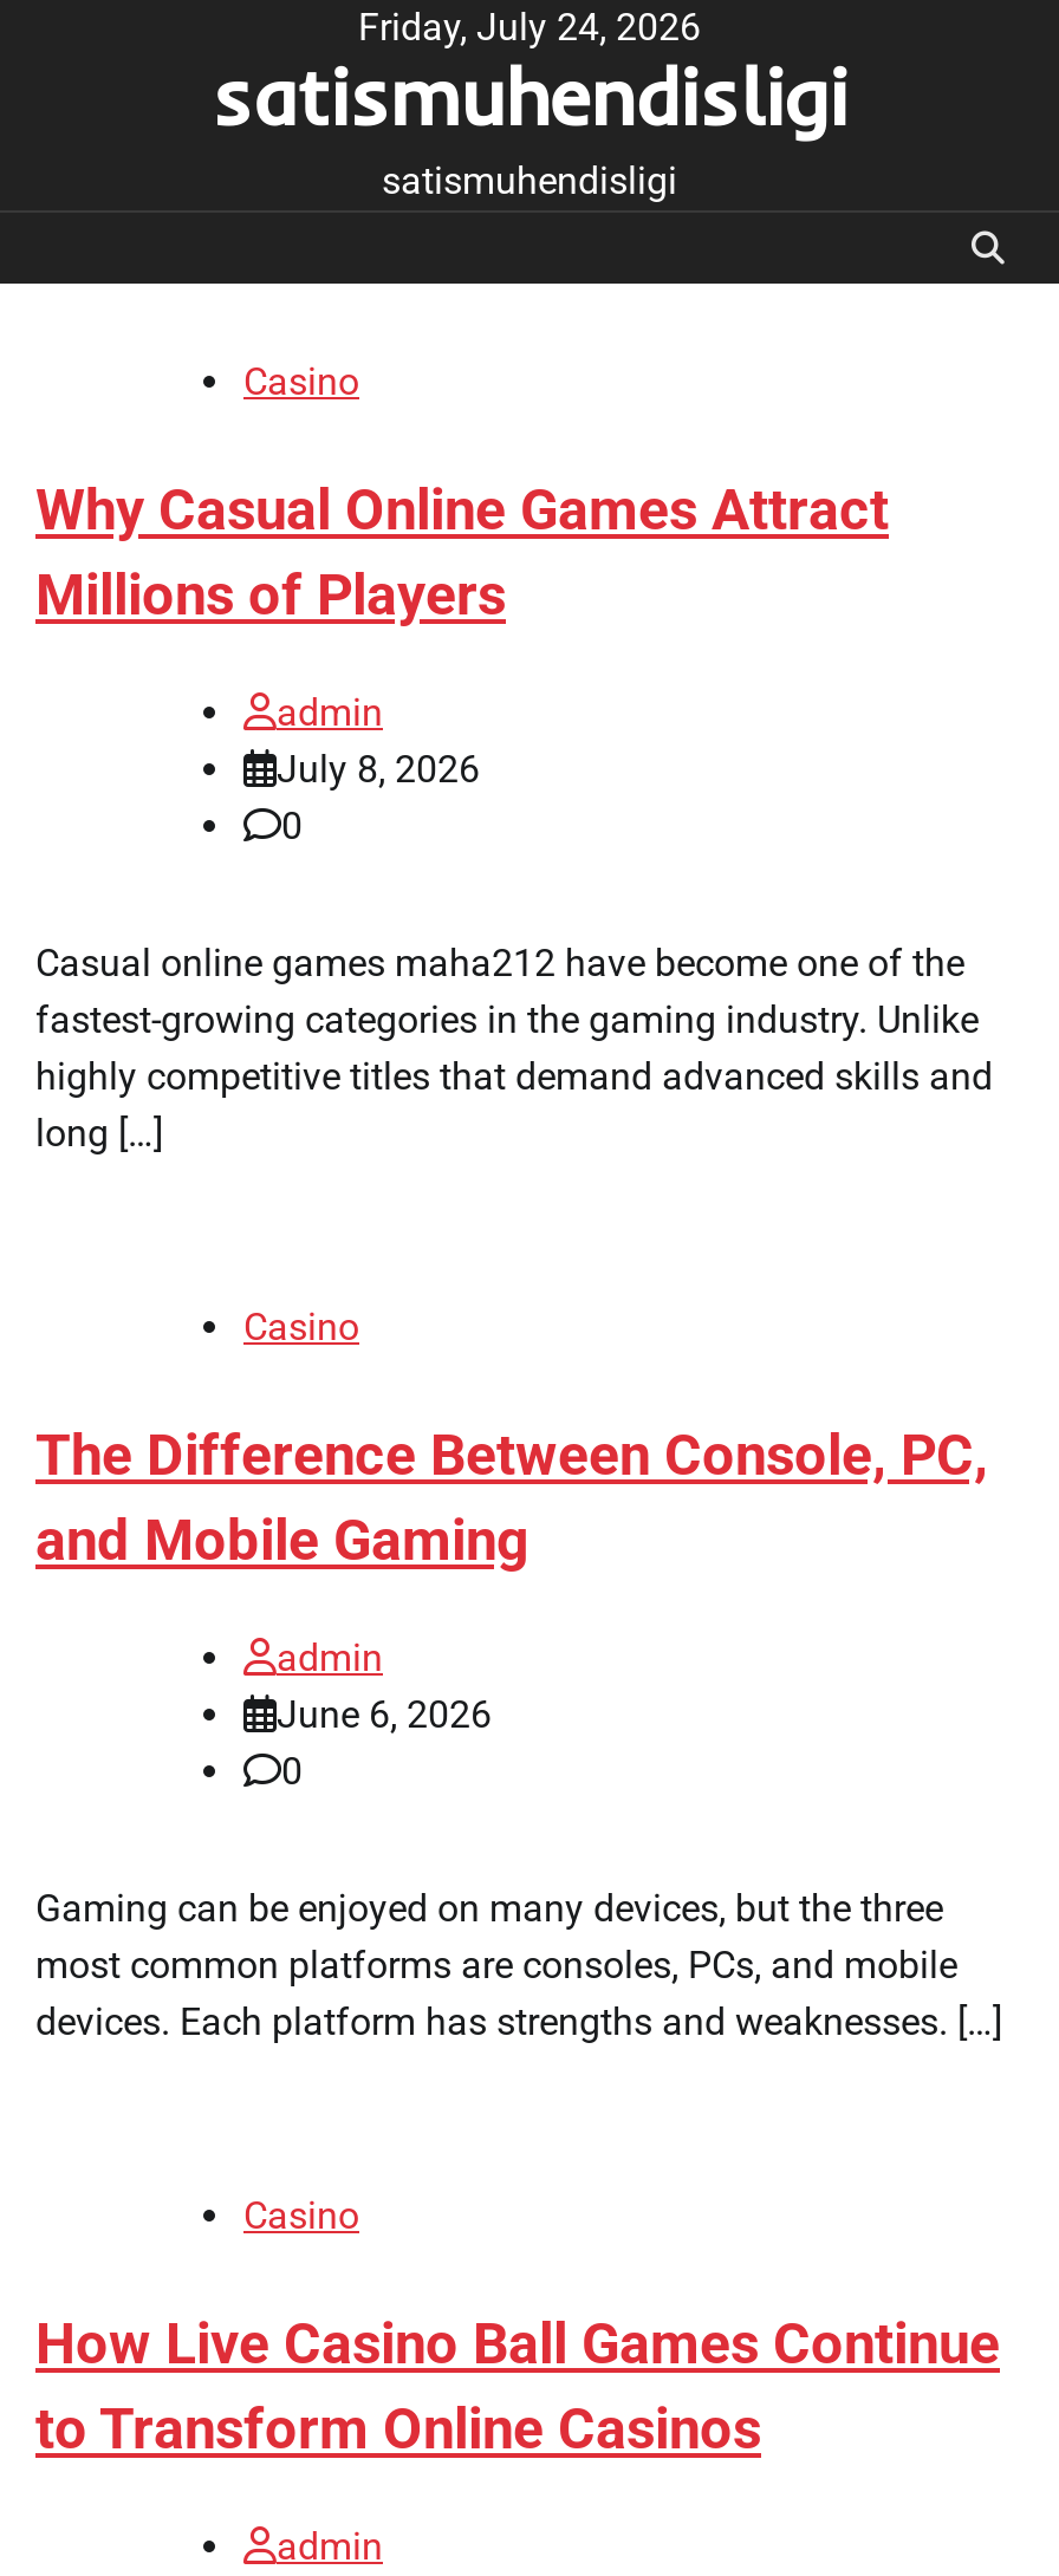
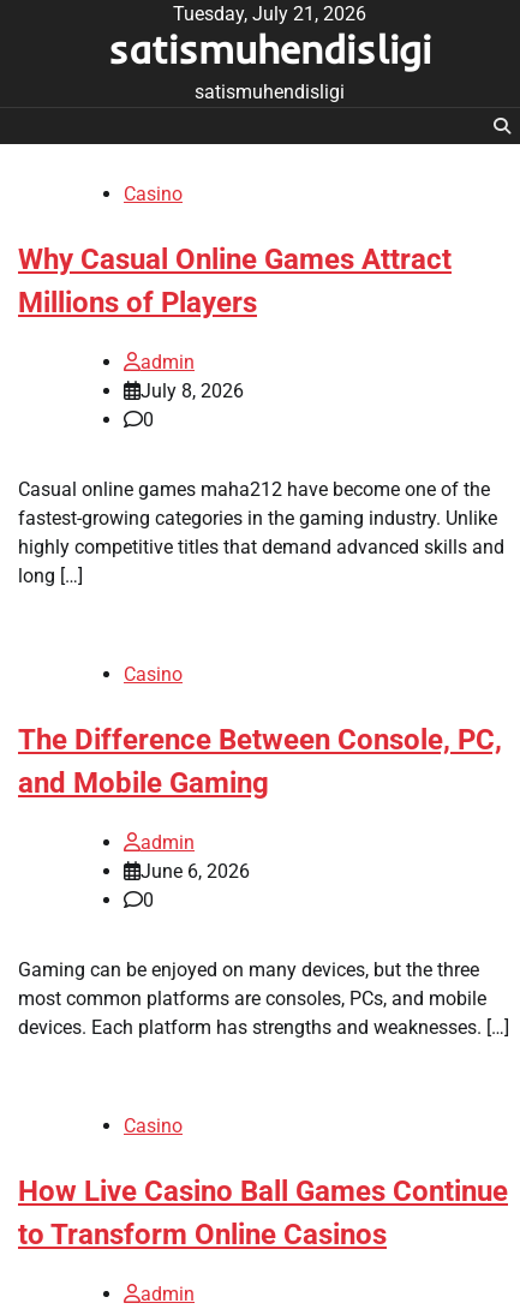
[358,5,701,50] Friday, July 24, 2026 -> [172,2,366,25] Tuesday, July 21, 2026

